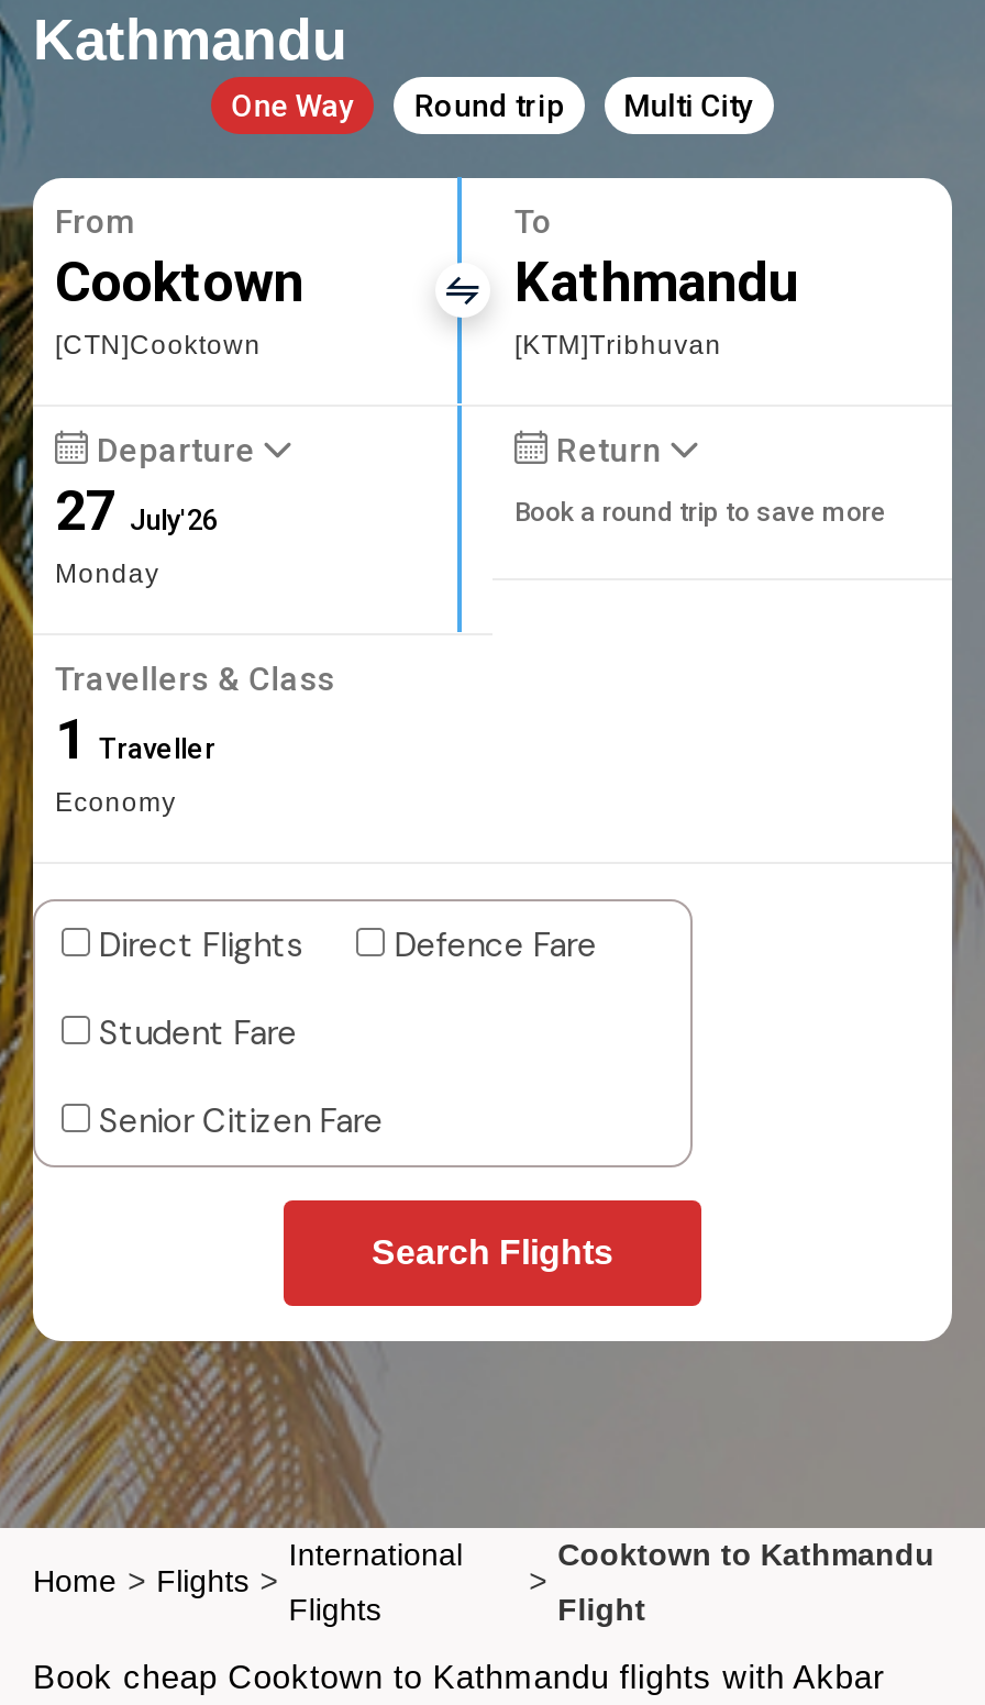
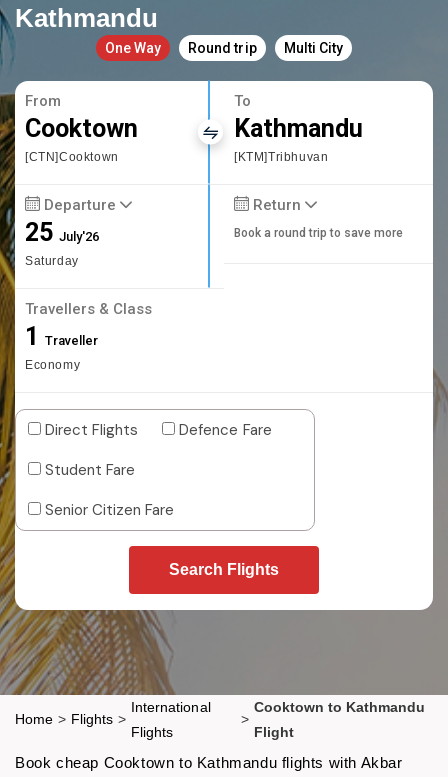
[55,479,218,589] 27 July'26 | Monday -> [25,218,99,268] 25 July'26 | Saturday

